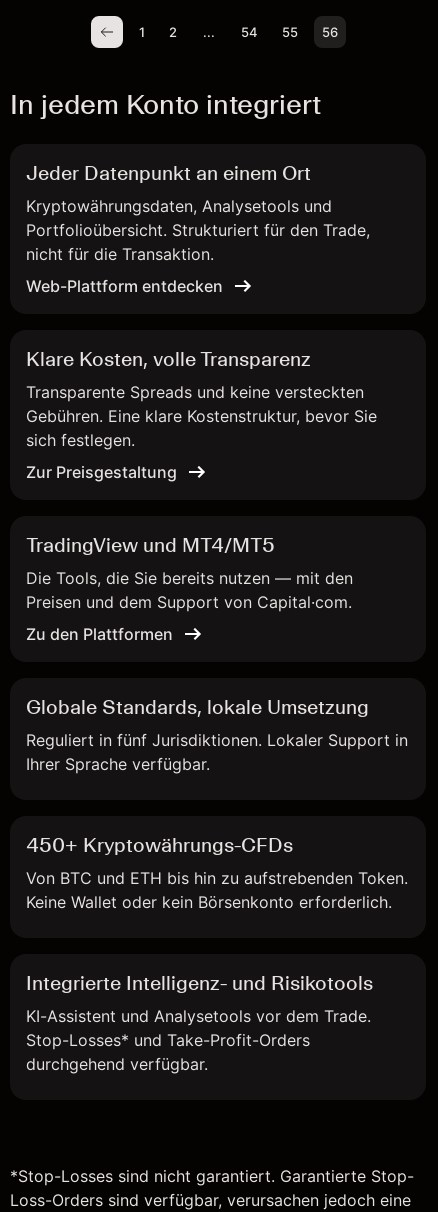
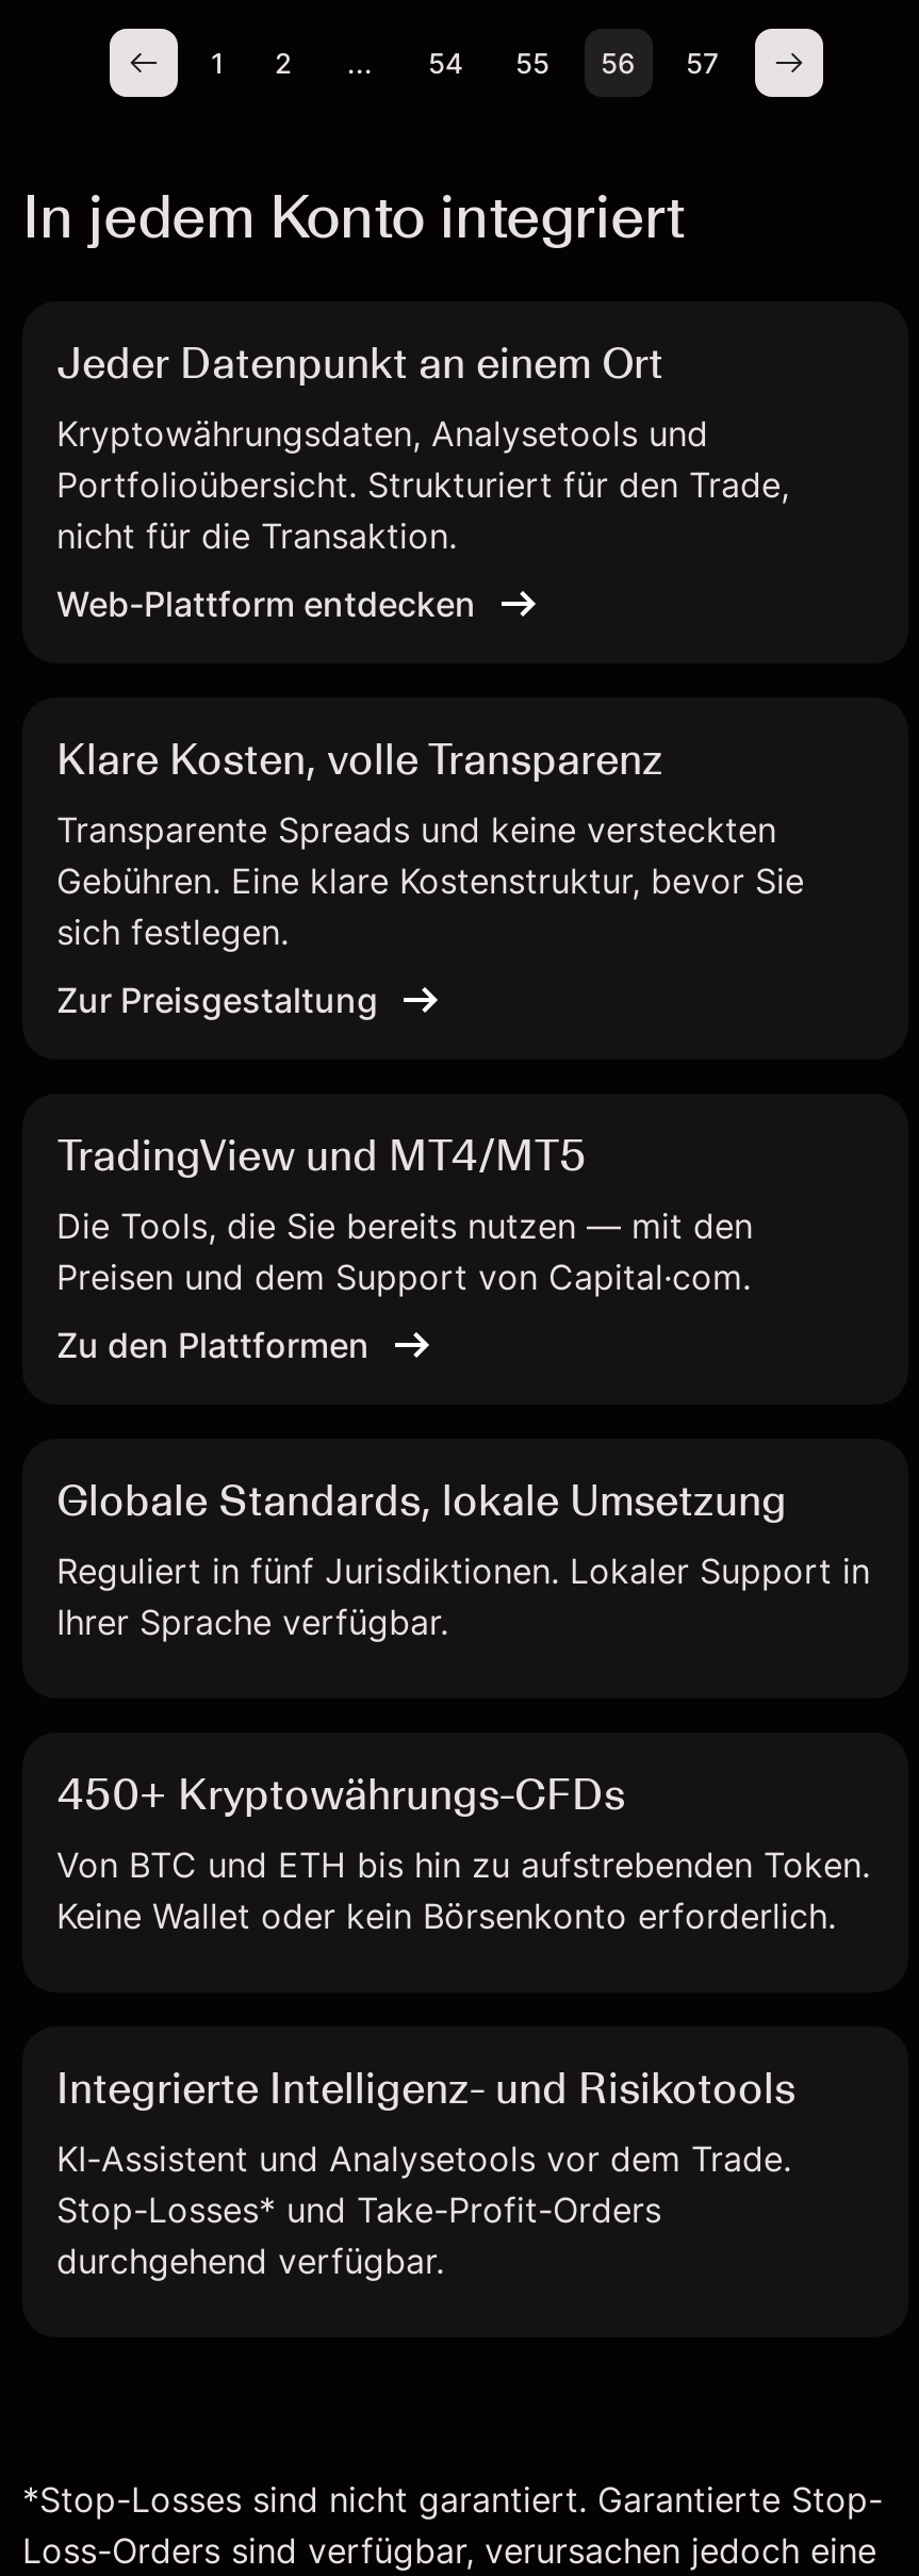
none -> [108,27,180,99] [image]
none -> [686,27,825,99] [image] | 57

